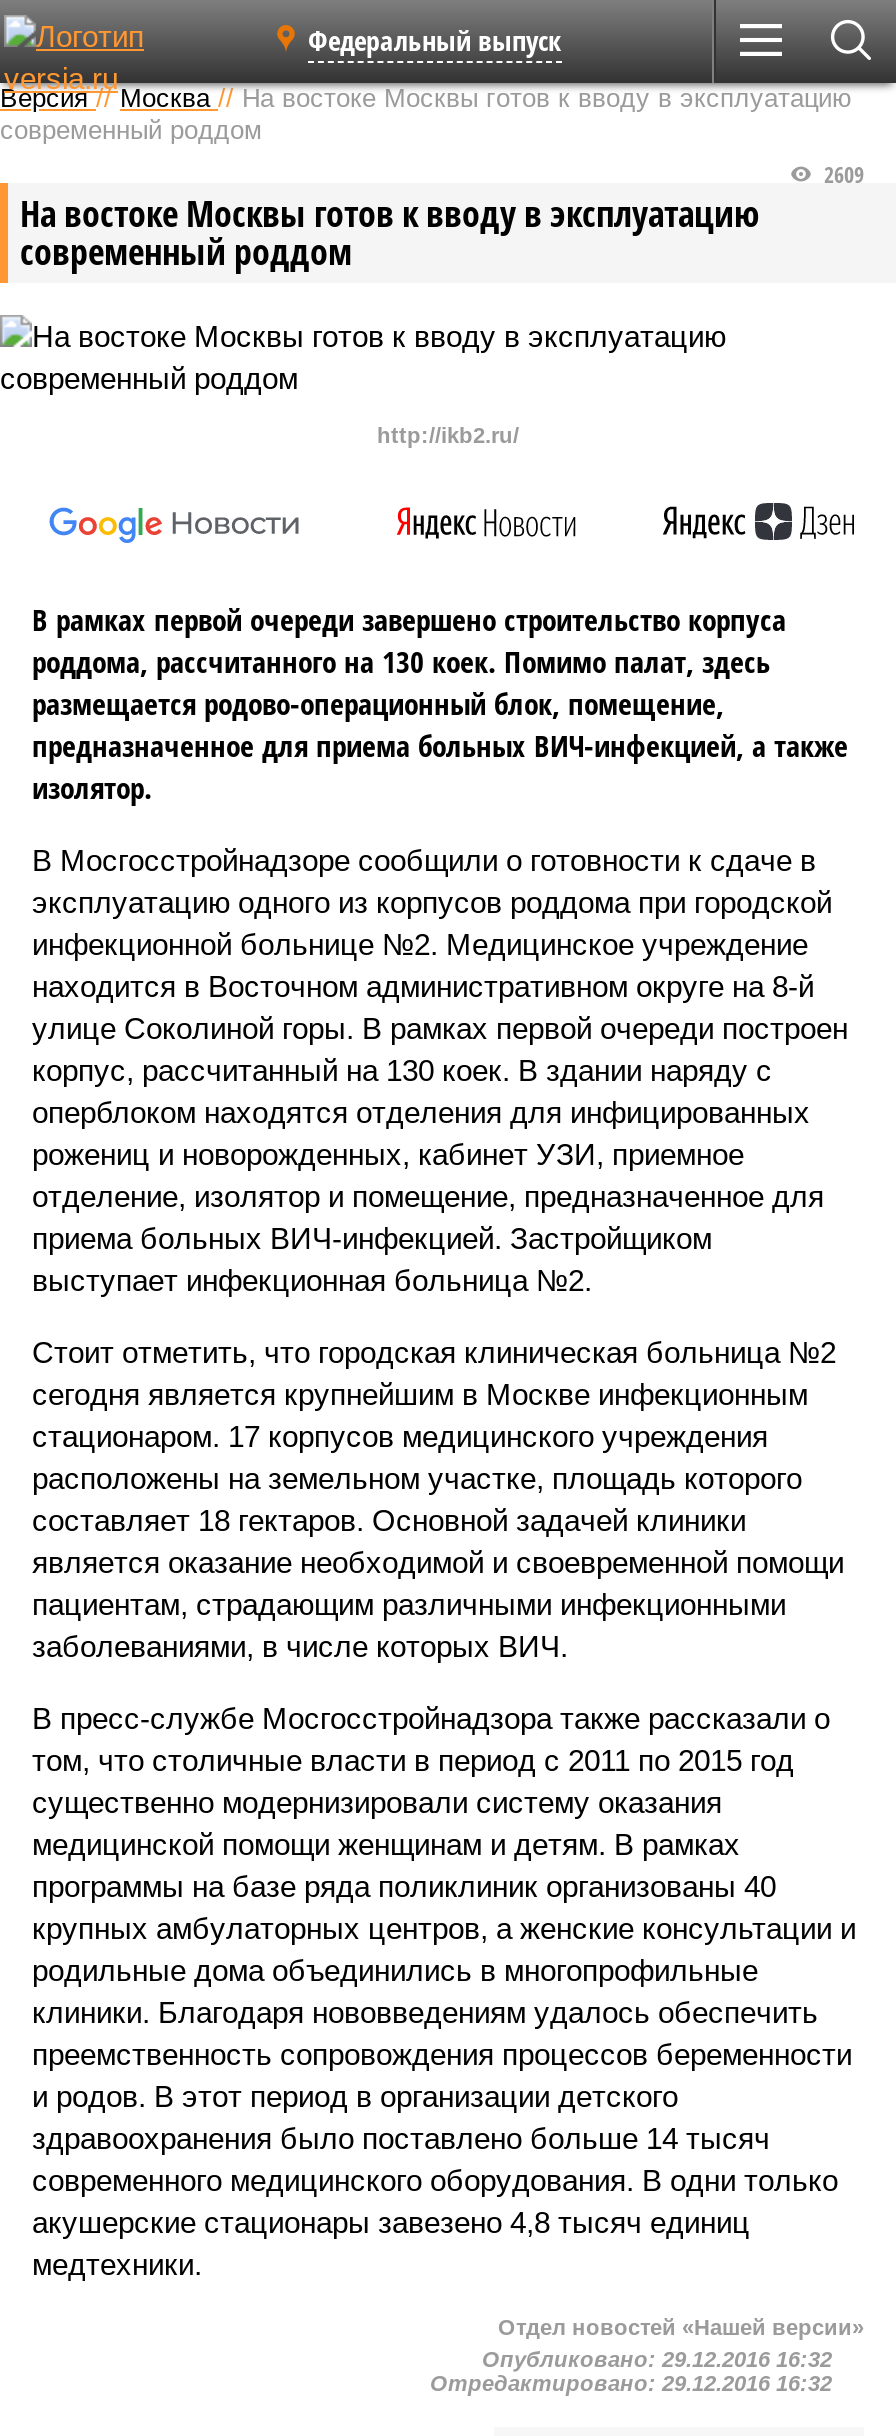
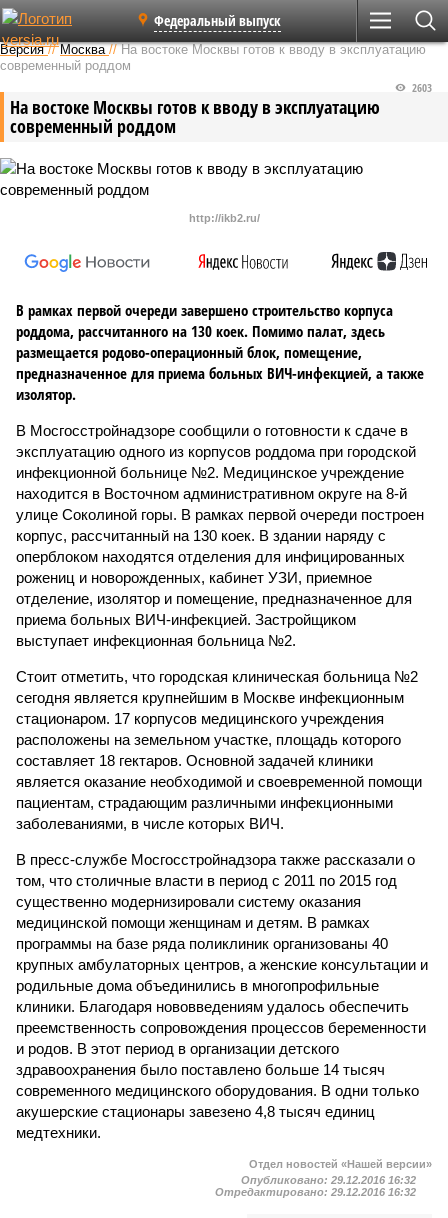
[818,159,864,189] 2609 -> [409,80,432,95] 2603

